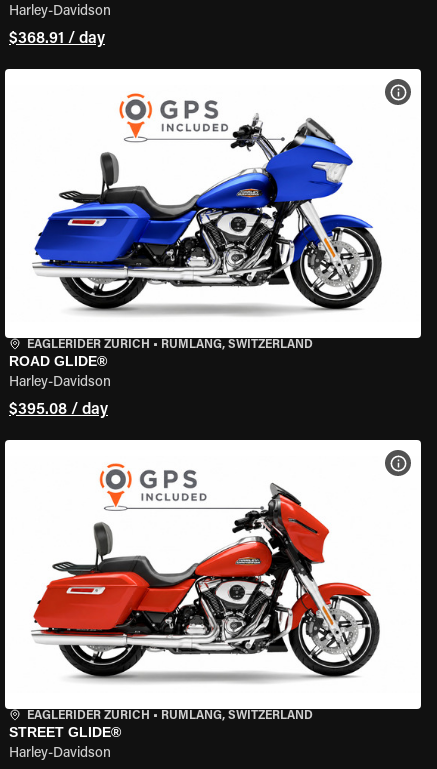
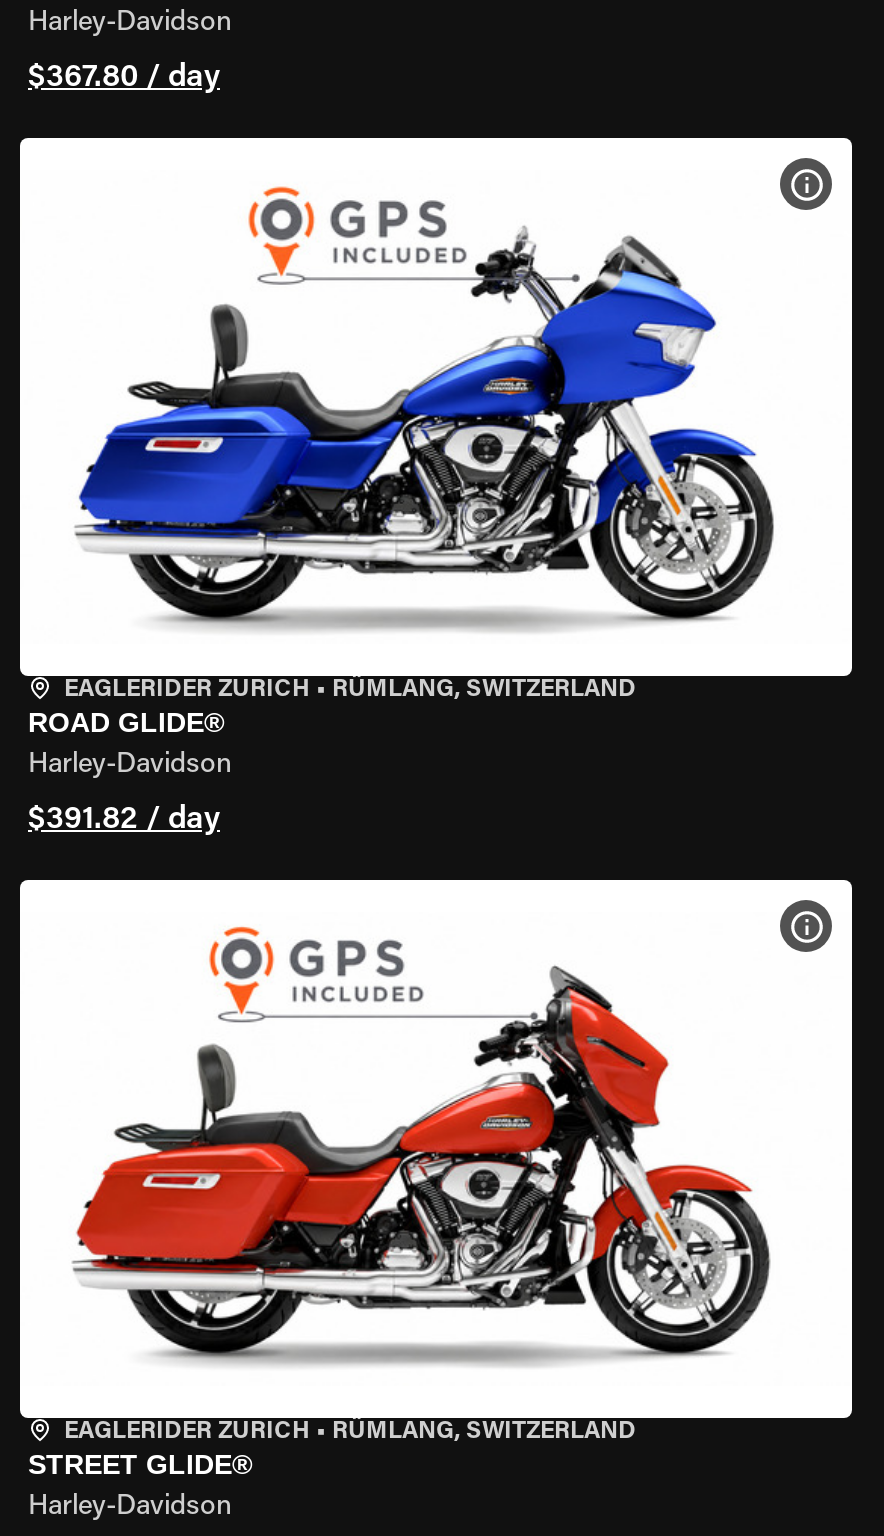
[9,31,105,47] $368.91 / day -> [28,62,220,94] $367.80 / day
[9,402,108,418] $395.08 / day -> [28,804,220,836] $391.82 / day

